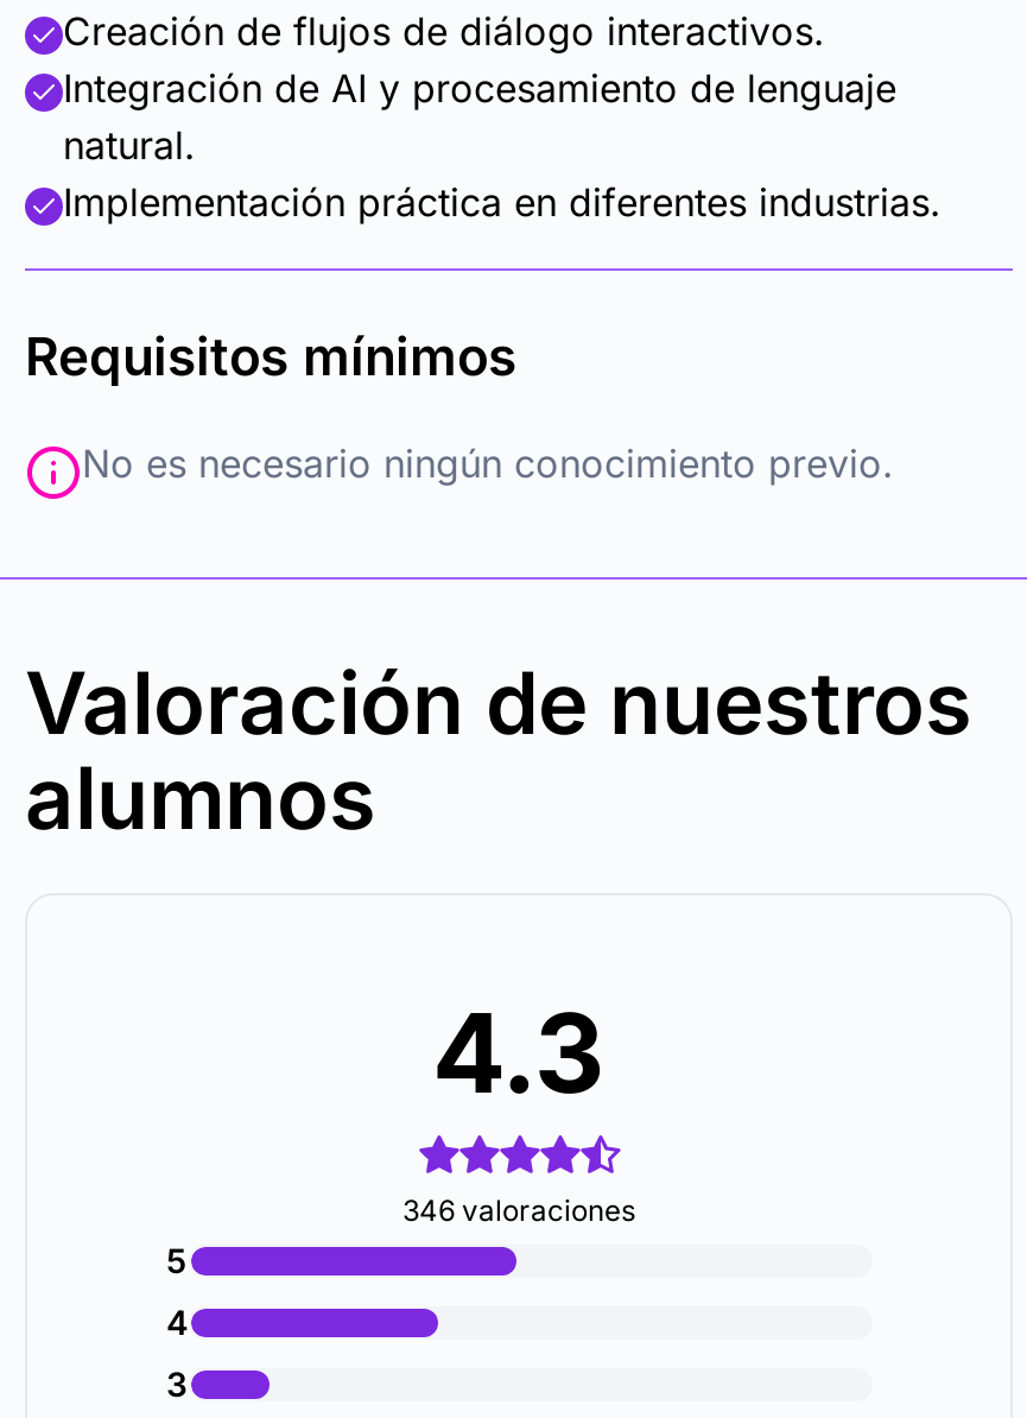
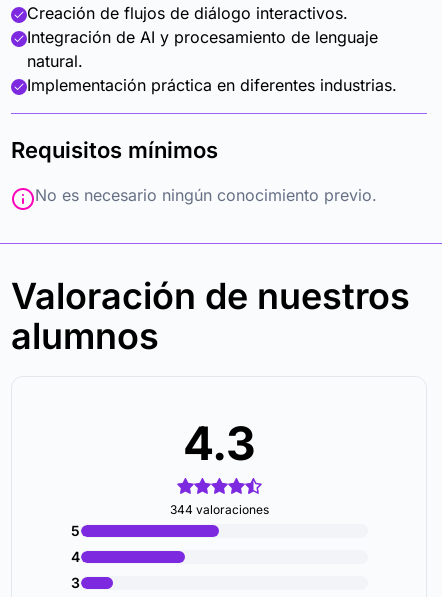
[402,1192,635,1228] 346 valoraciones -> [169,502,268,517] 344 valoraciones

